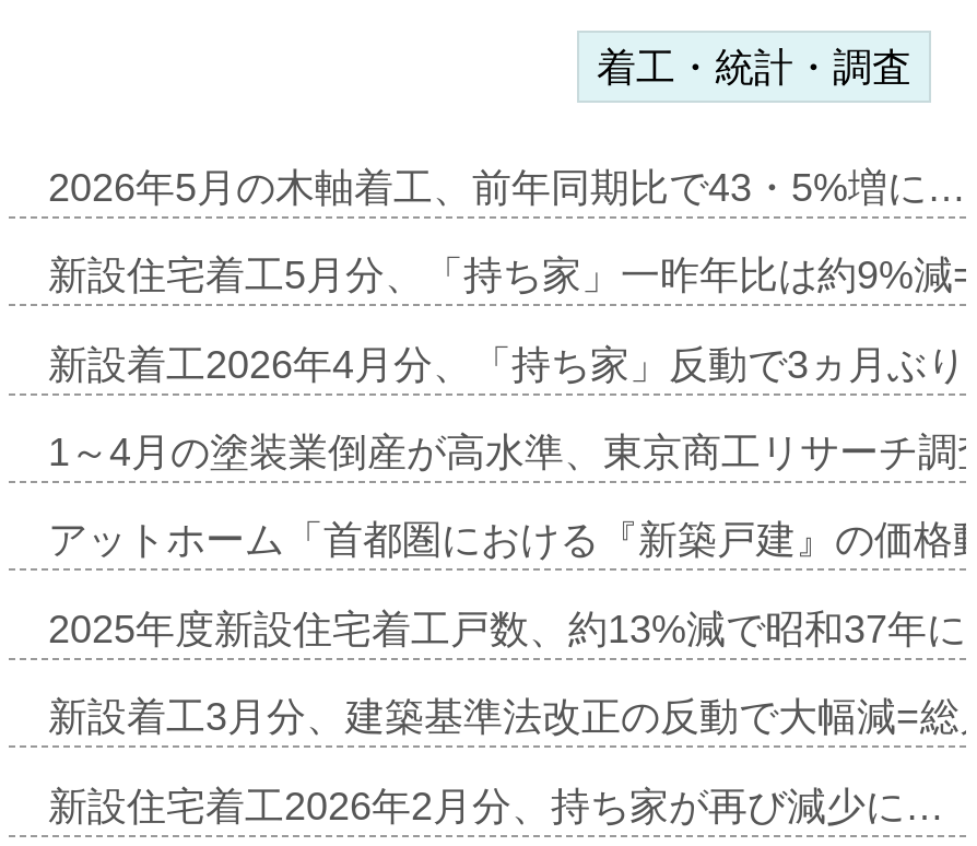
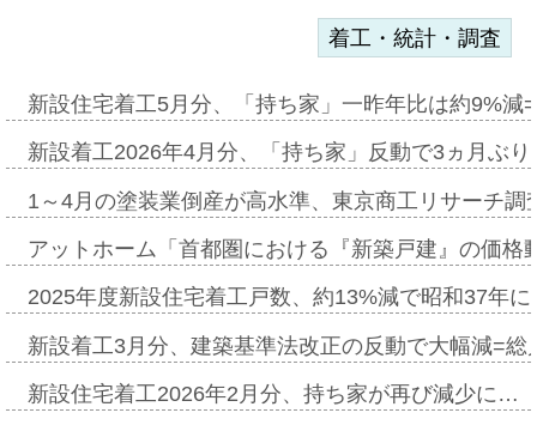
[48,166,966,210] 2026年5月の木軸着工、前年同期比で43・5%増に… -> none

